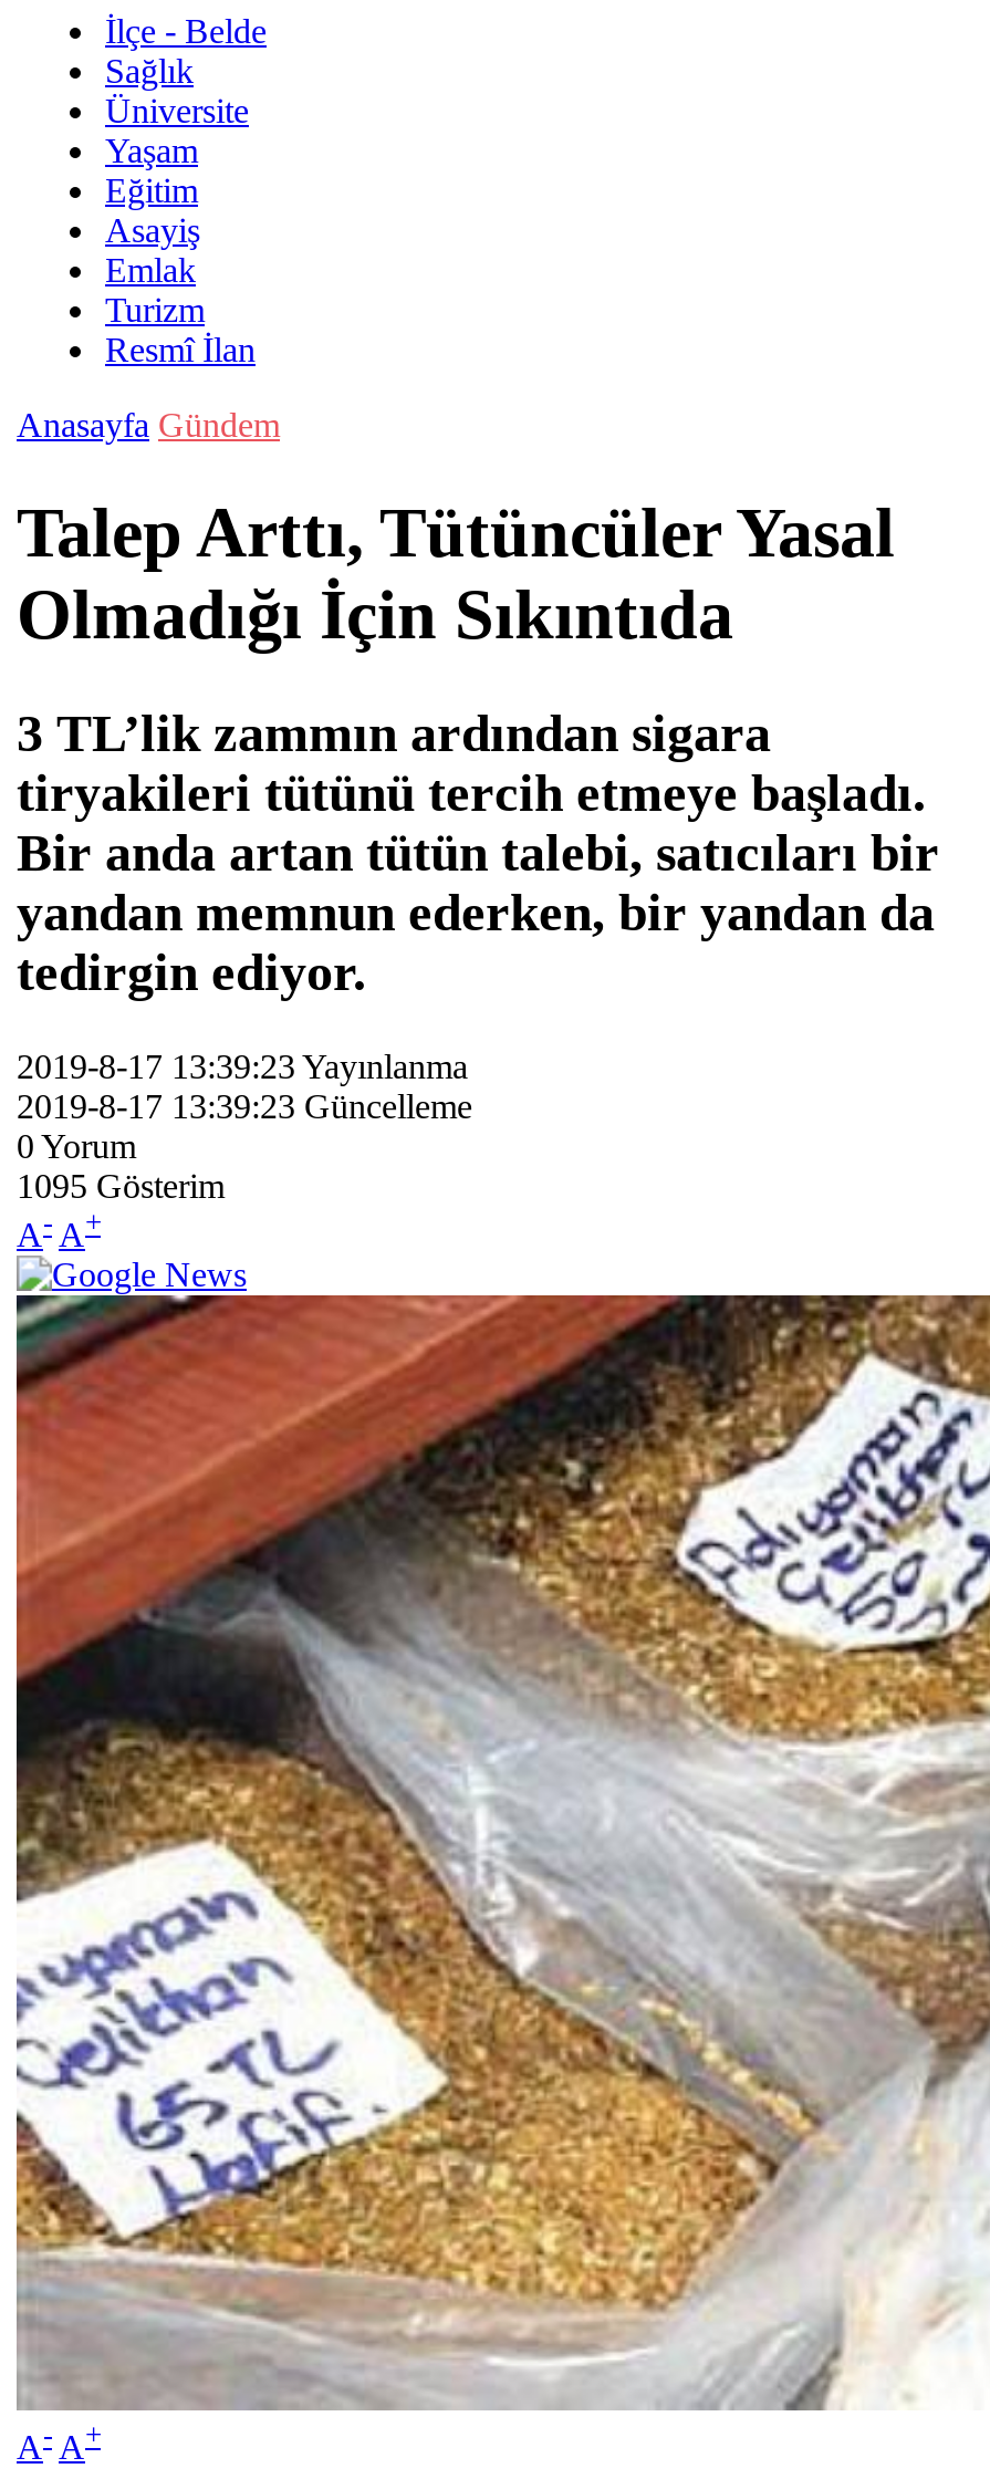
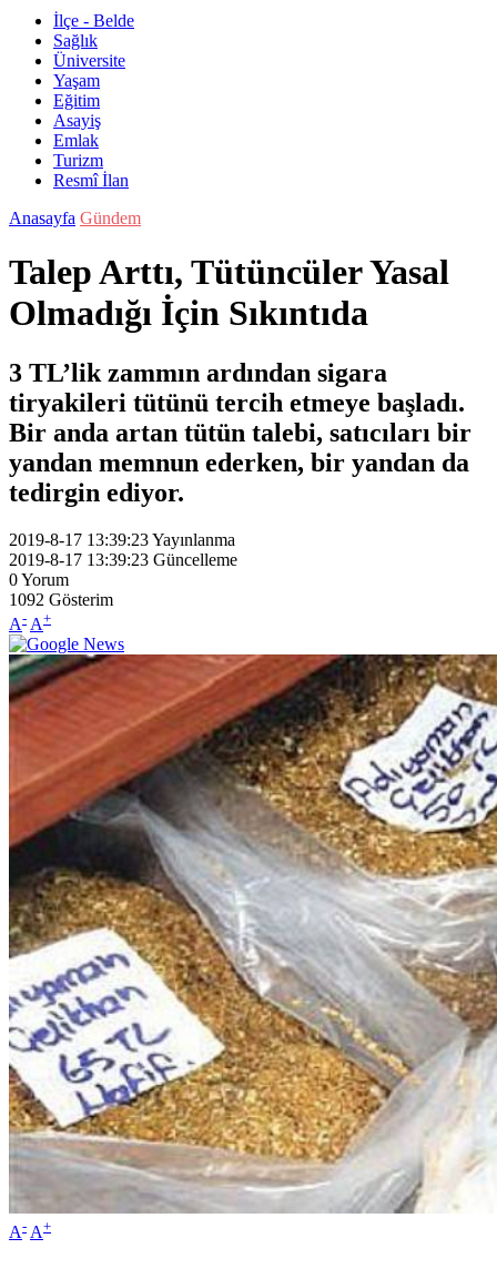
[17,1167,225,1204] 1095 Gösterim -> [9,590,113,609] 1092 Gösterim

